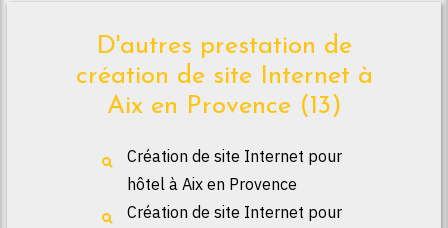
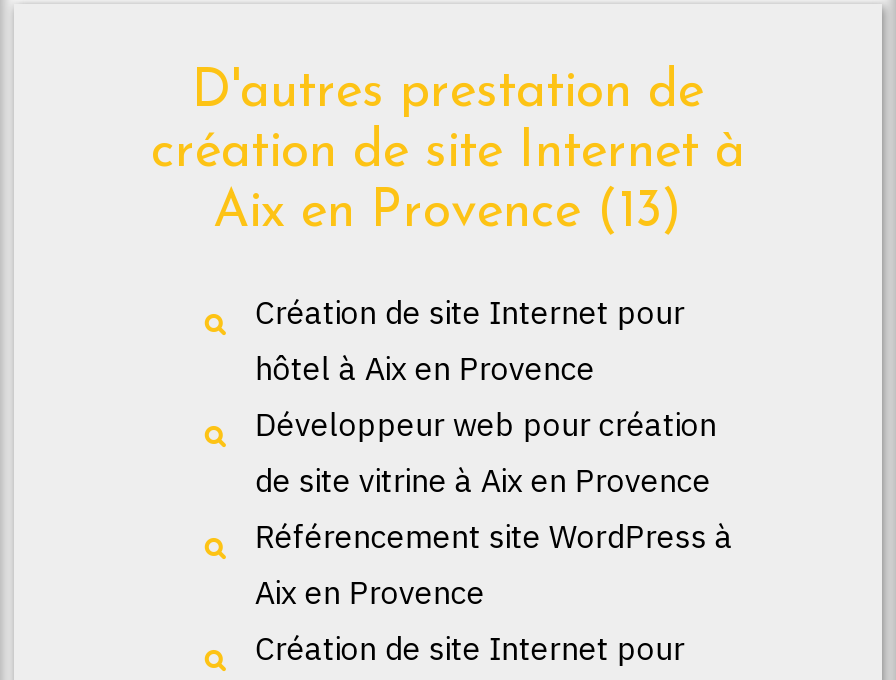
none -> [255,404,733,612] Développeur web pour création | de site vitrine à Aix en Provence | Référencement site WordPress à | Aix en Provence

